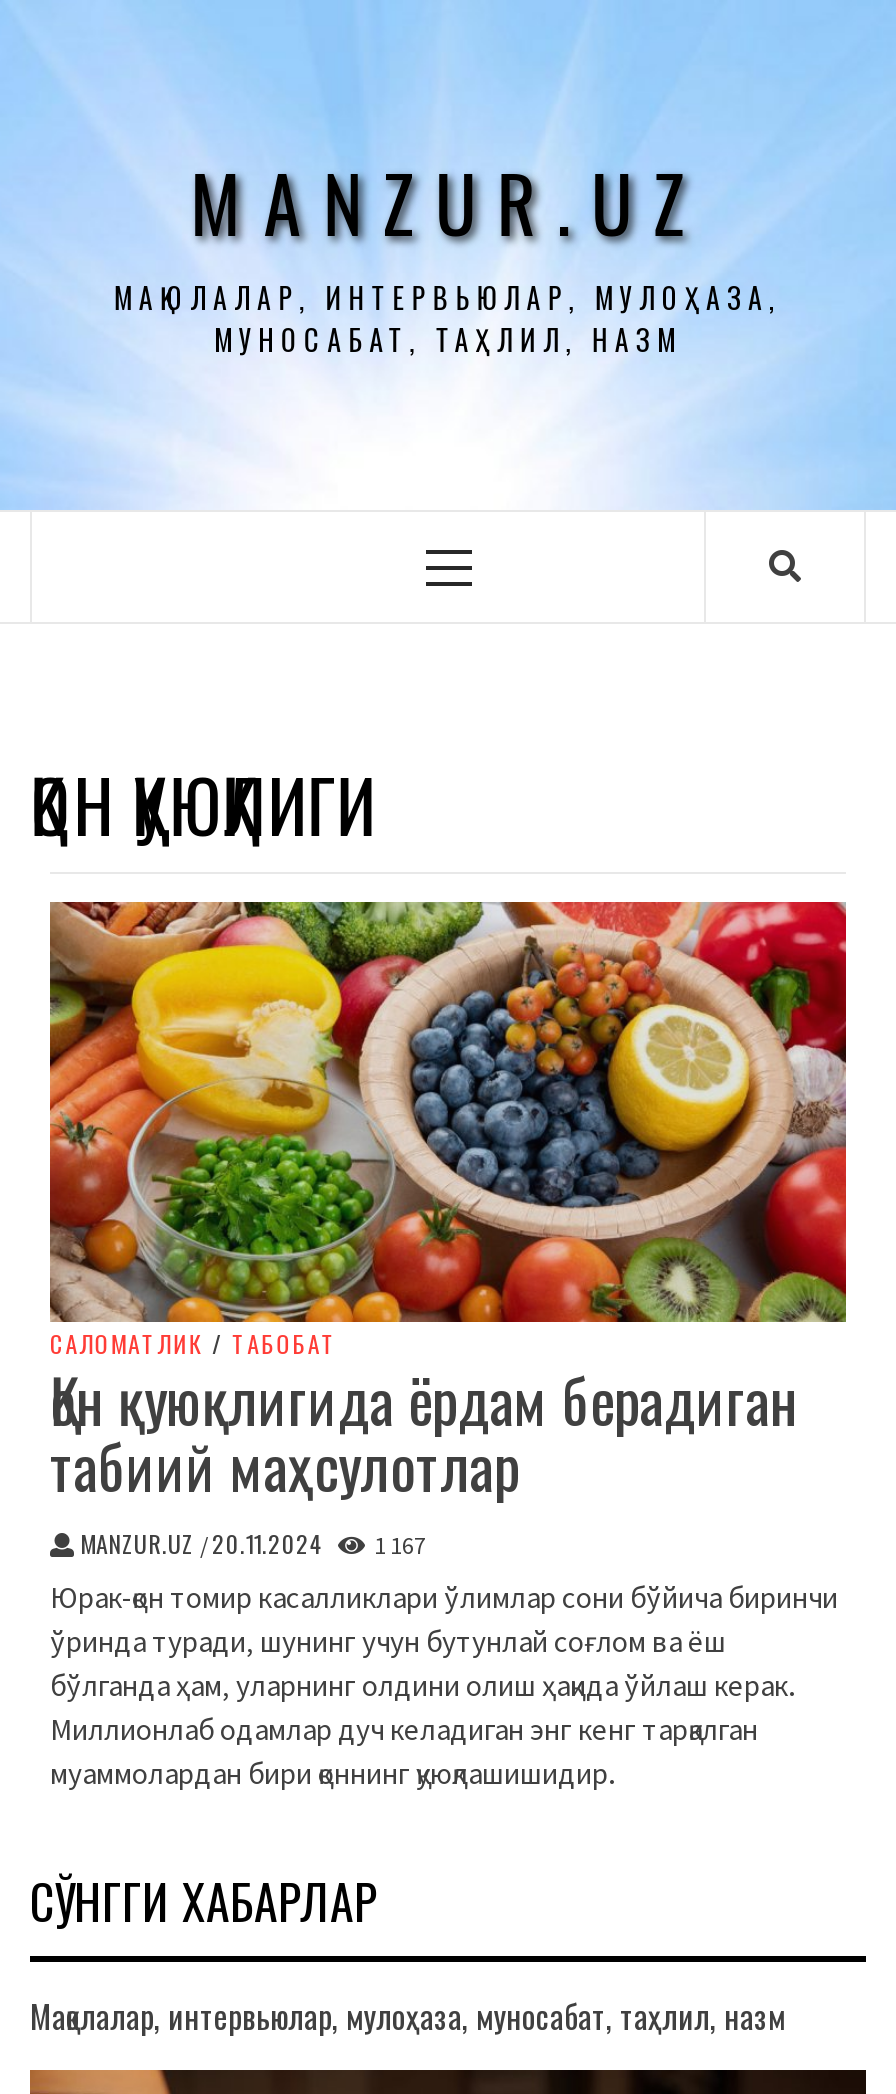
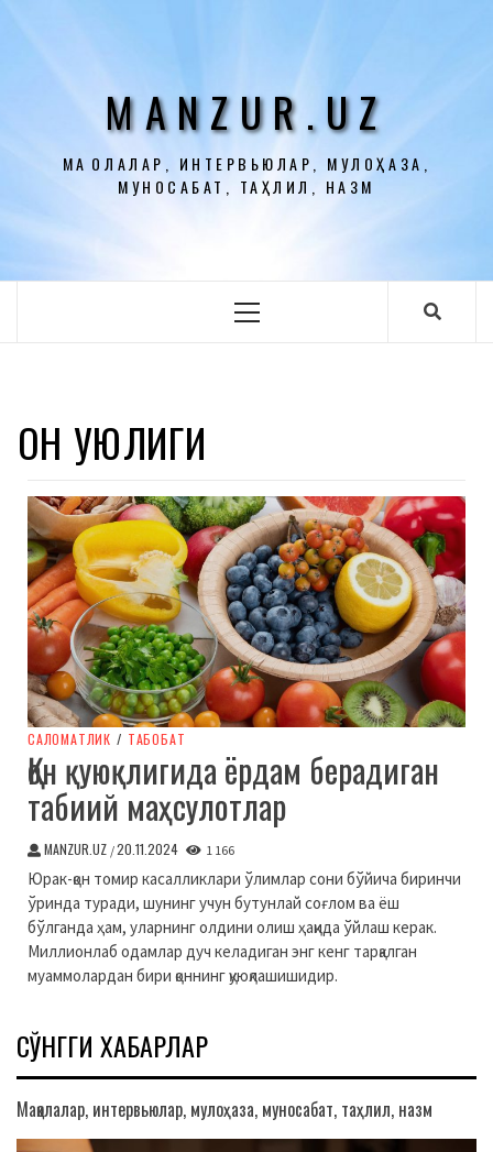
[80,1526,426,1560] MANZUR.UZ / 20.11.2024 1 167 -> [44,840,234,858] MANZUR.UZ / 20.11.2024 1 166

